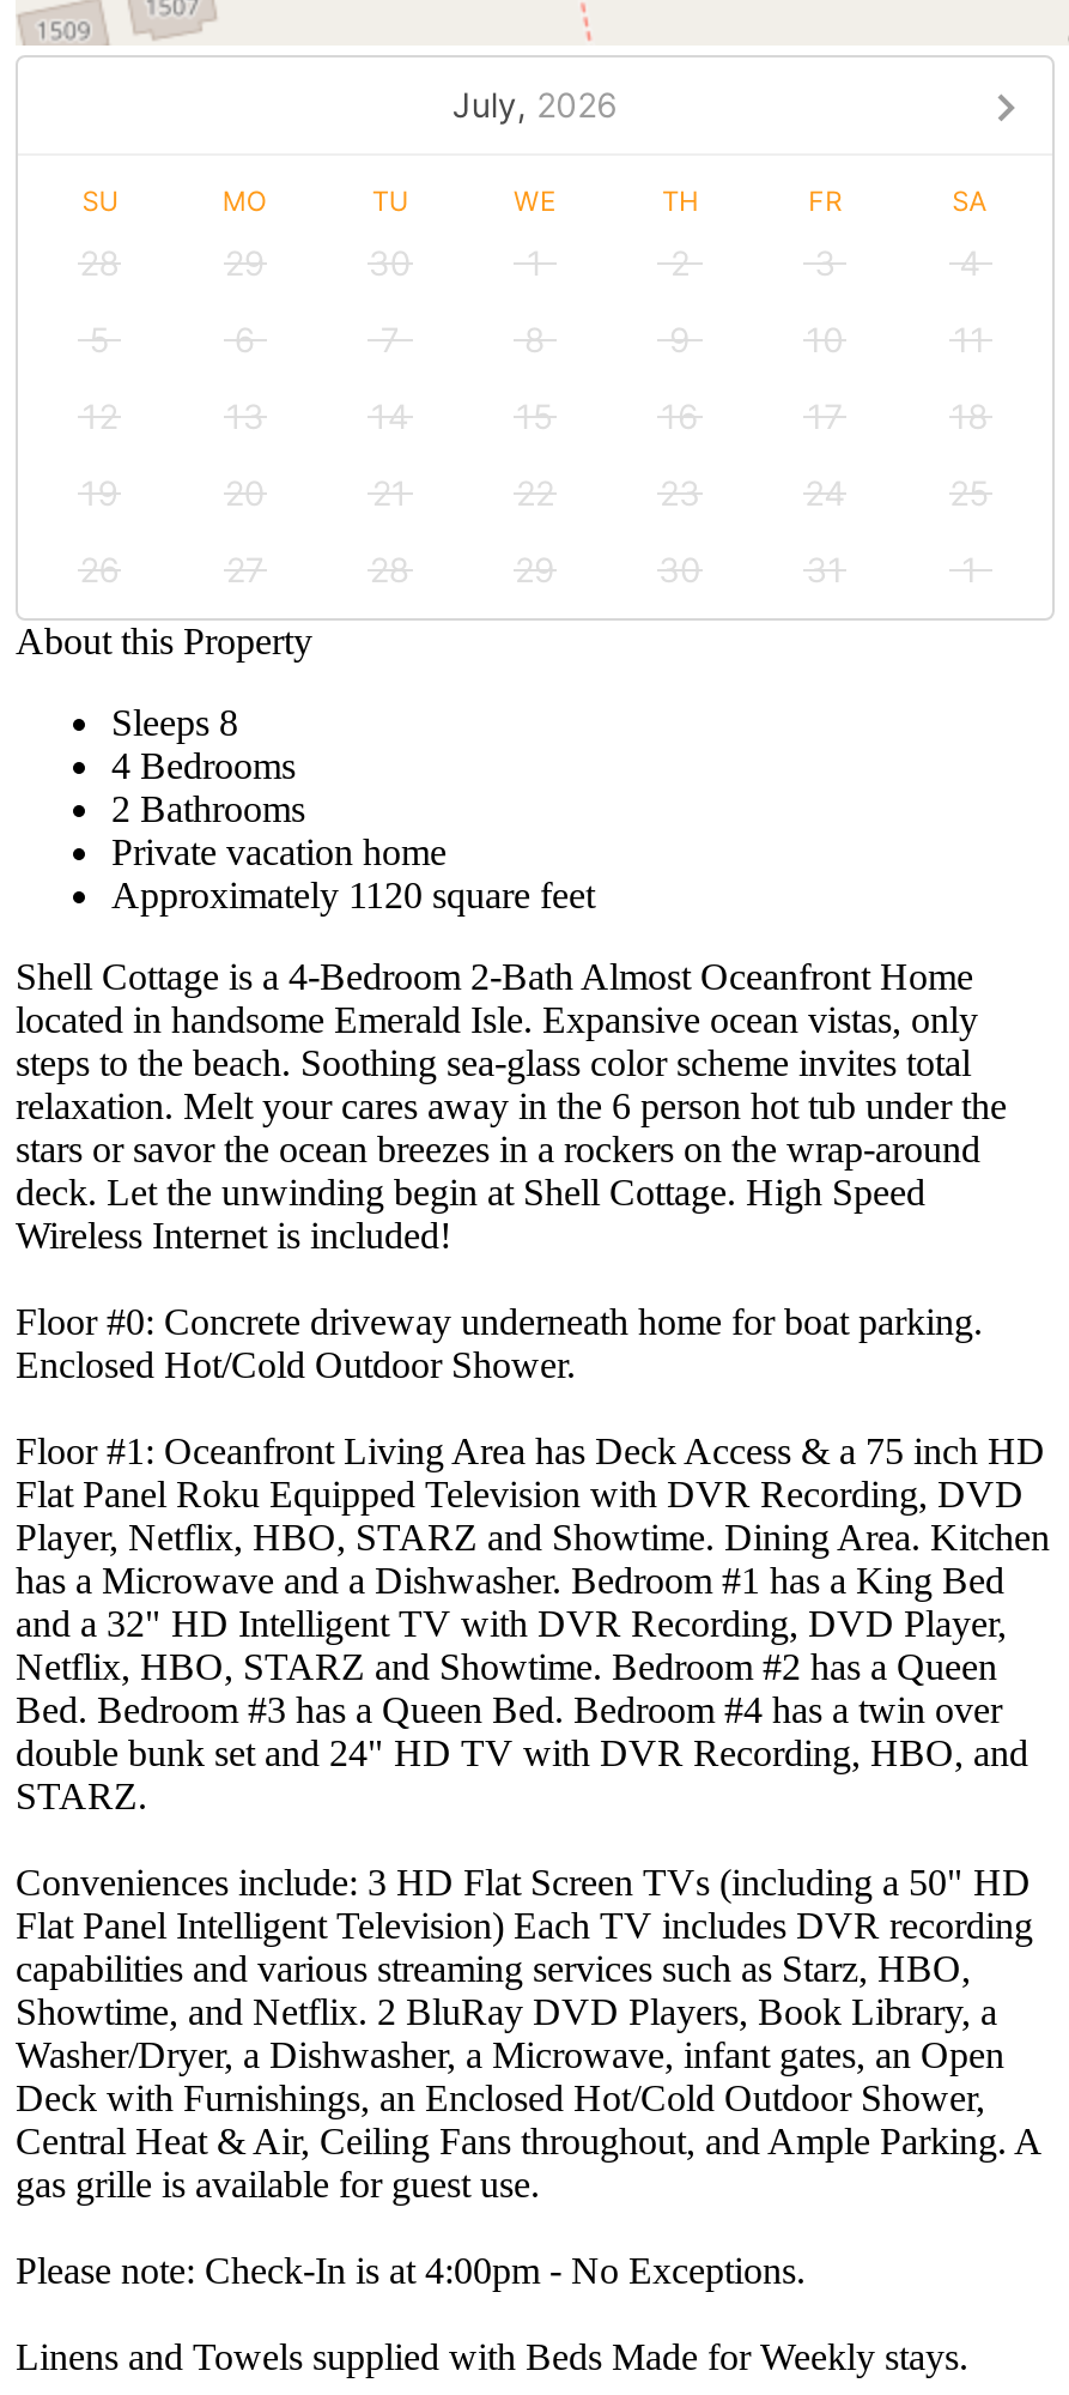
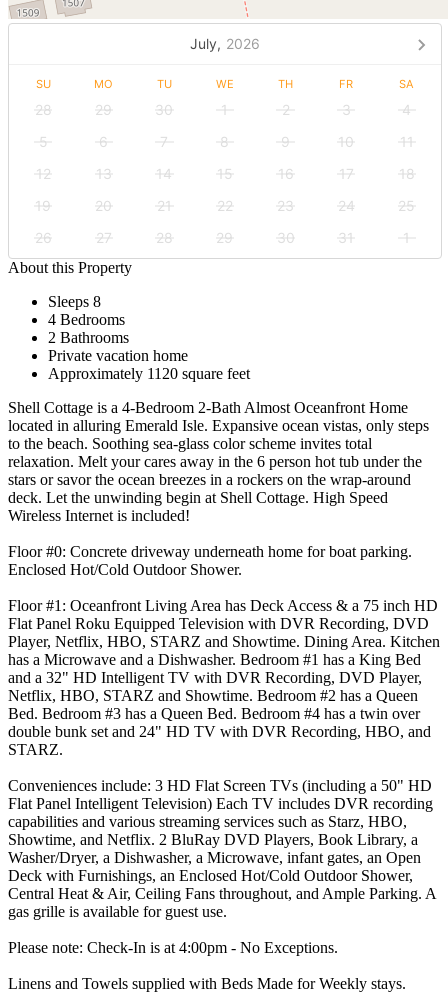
[16,999,978,1083] located in handsome Emerald Isle. Expansive ocean vistas, only | steps to the beach. Soothing sea-glass color scheme invites total -> [8,417,429,452] located in alluring Emerald Isle. Expansive ocean vistas, only steps | to the beach. Soothing sea-glass color scheme invites total

